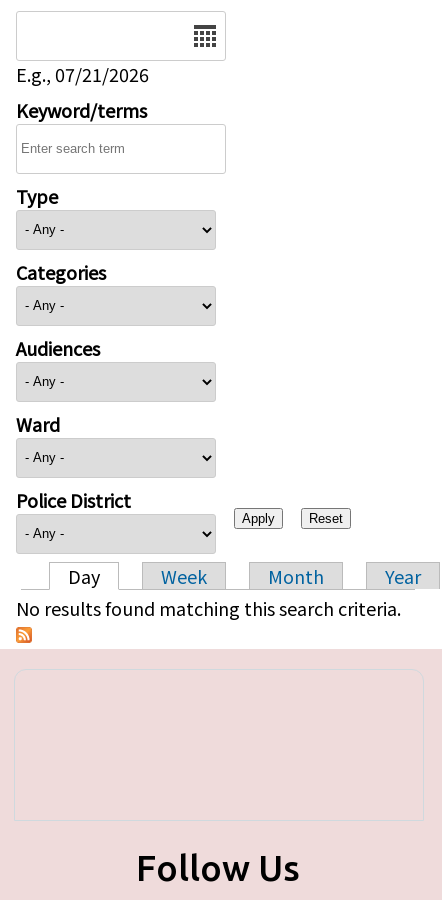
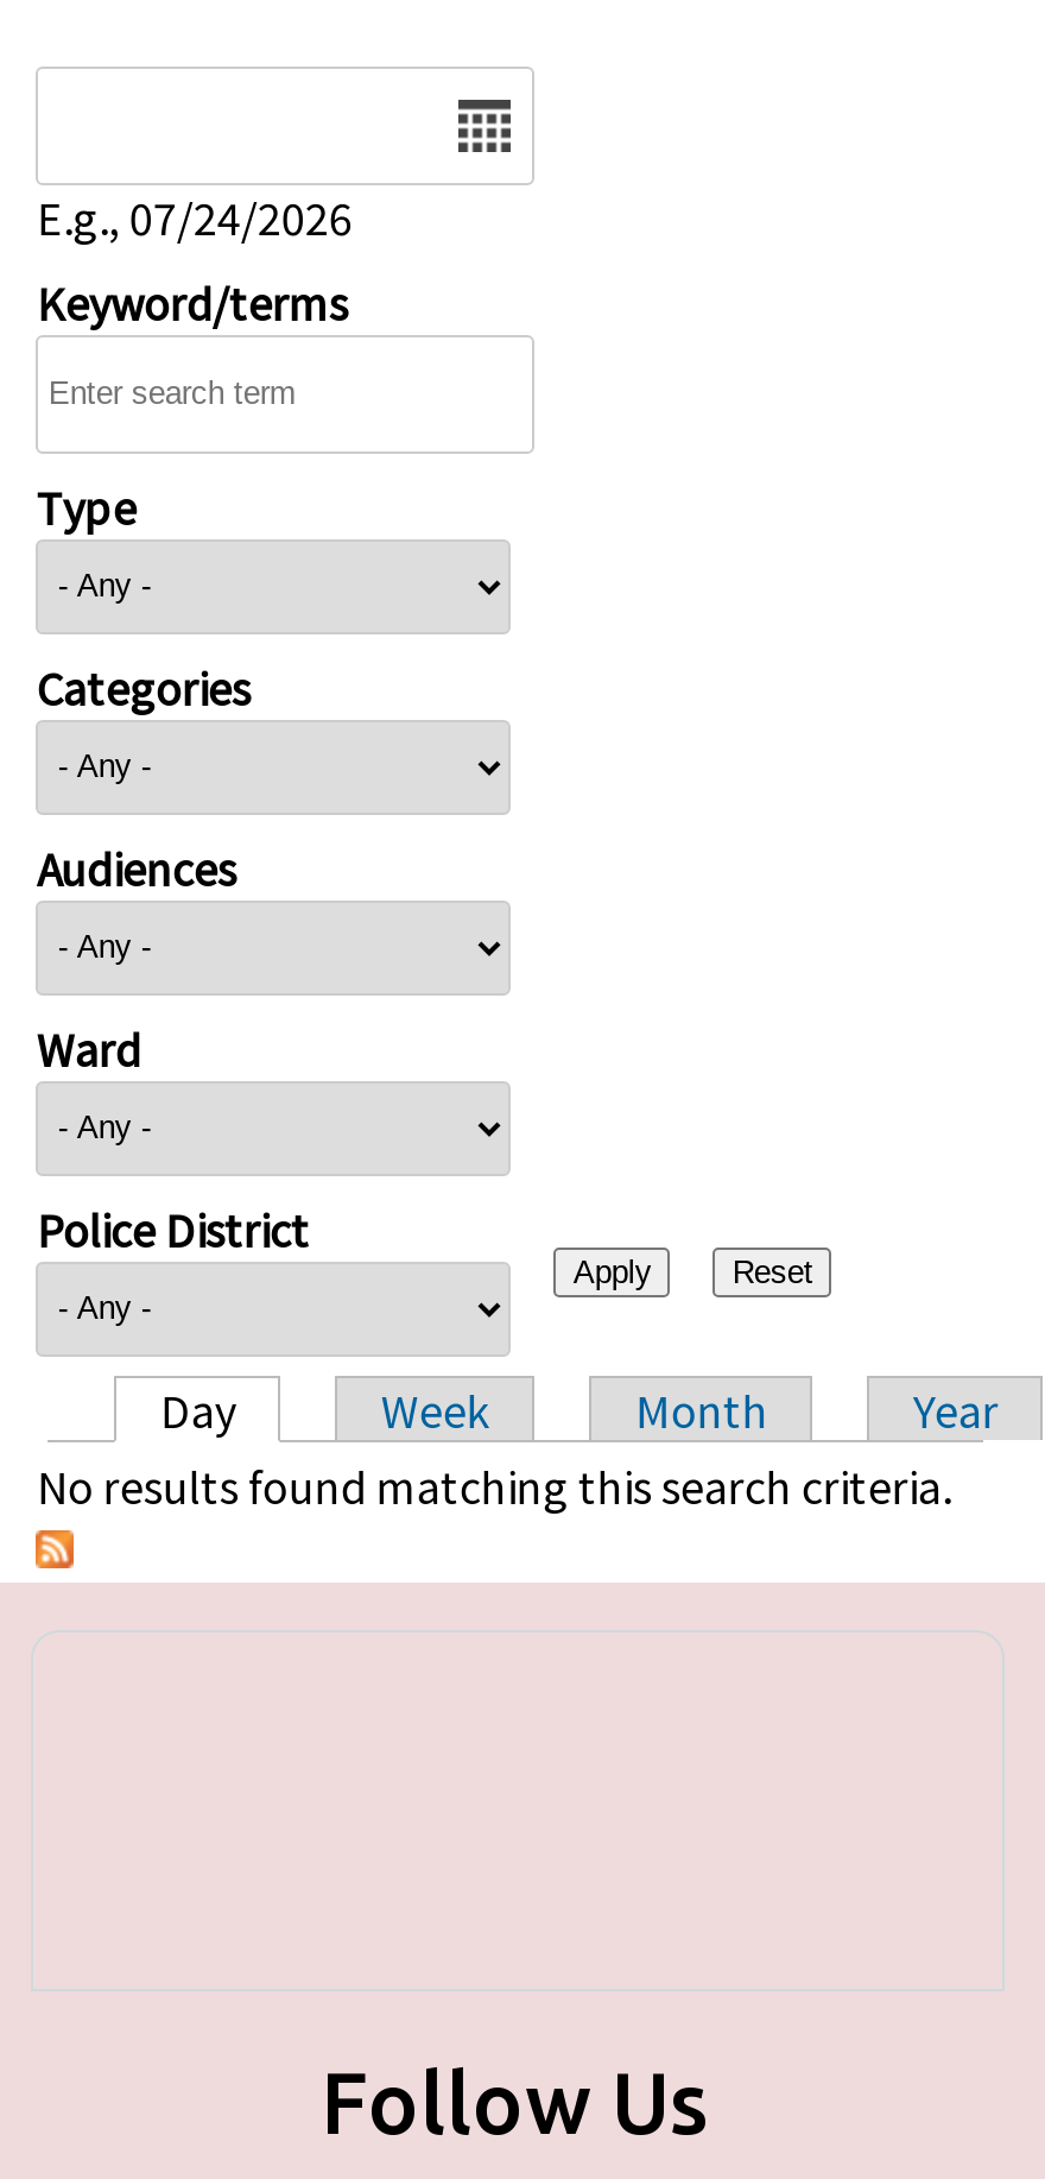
[16,60,149,86] E.g., 07/21/2026 -> [37,184,352,246] E.g., 07/24/2026

